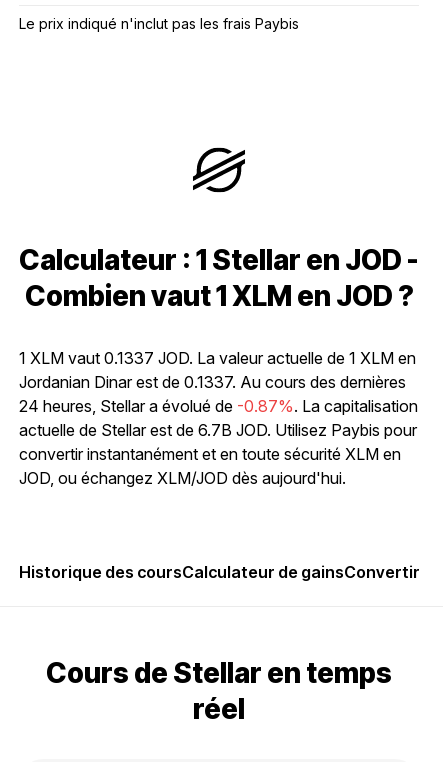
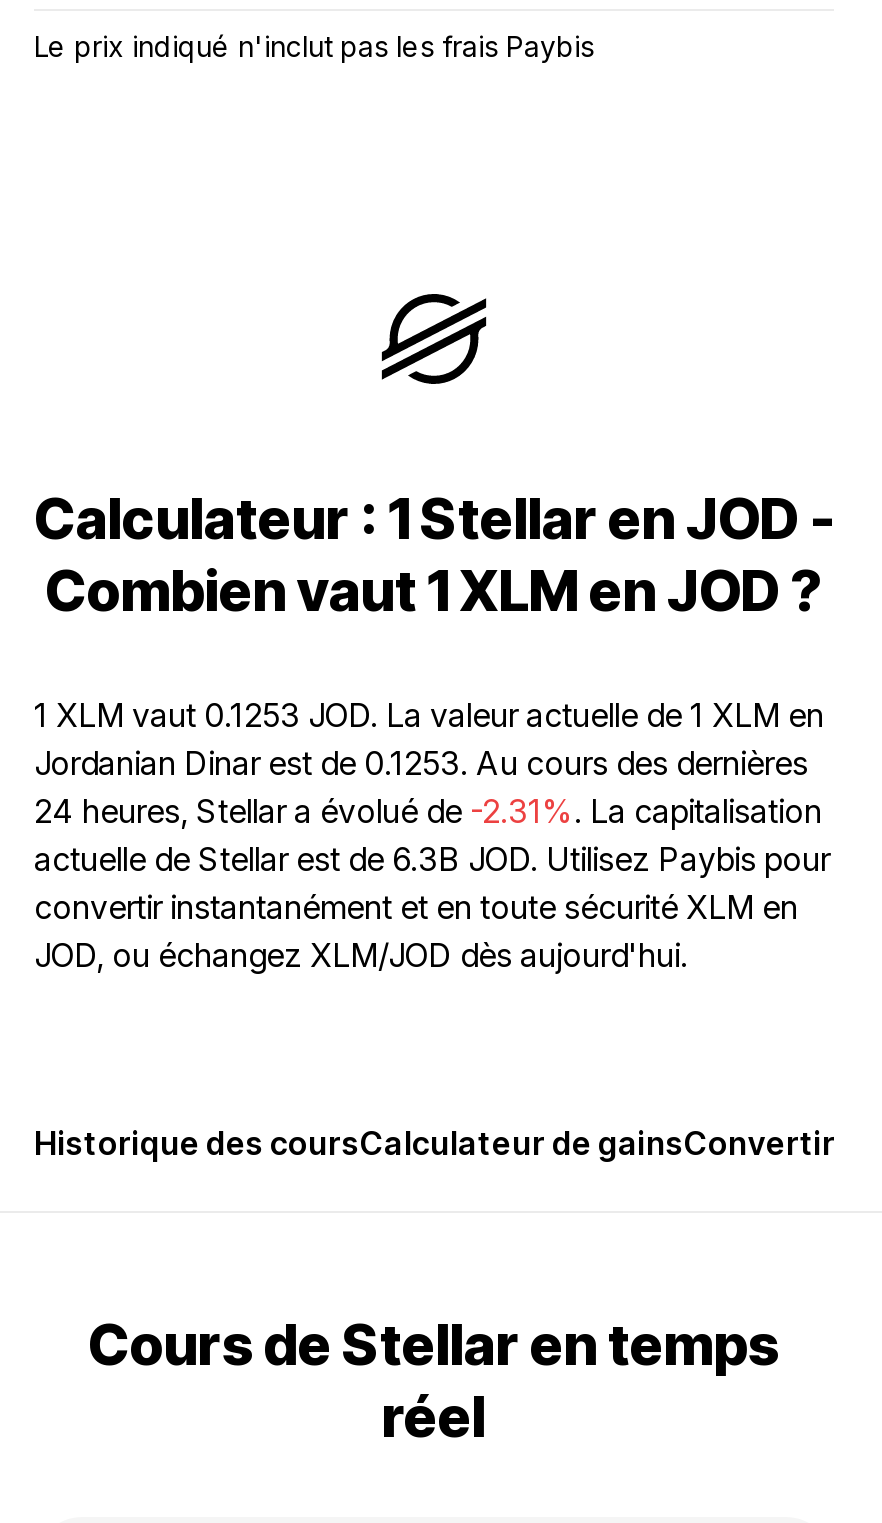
[19,348,416,368] 1 XLM vaut 0.1337 JOD. La valeur actuelle de 1 XLM en -> [34,695,824,735] 1 XLM vaut 0.1253 JOD. La valeur actuelle de 1 XLM en
[19,372,406,392] Jordanian Dinar est de 0.1337. Au cours des dernières -> [34,743,808,783] Jordanian Dinar est de 0.1253. Au cours des dernières
[19,396,418,416] 24 heures, Stellar a évolué de -0.87%. La capitalisation -> [34,791,822,831] 24 heures, Stellar a évolué de -2.31%. La capitalisation
[19,420,417,440] actuelle de Stellar est de 6.7B JOD. Utilisez Paybis pour -> [34,839,830,879] actuelle de Stellar est de 6.3B JOD. Utilisez Paybis pour

